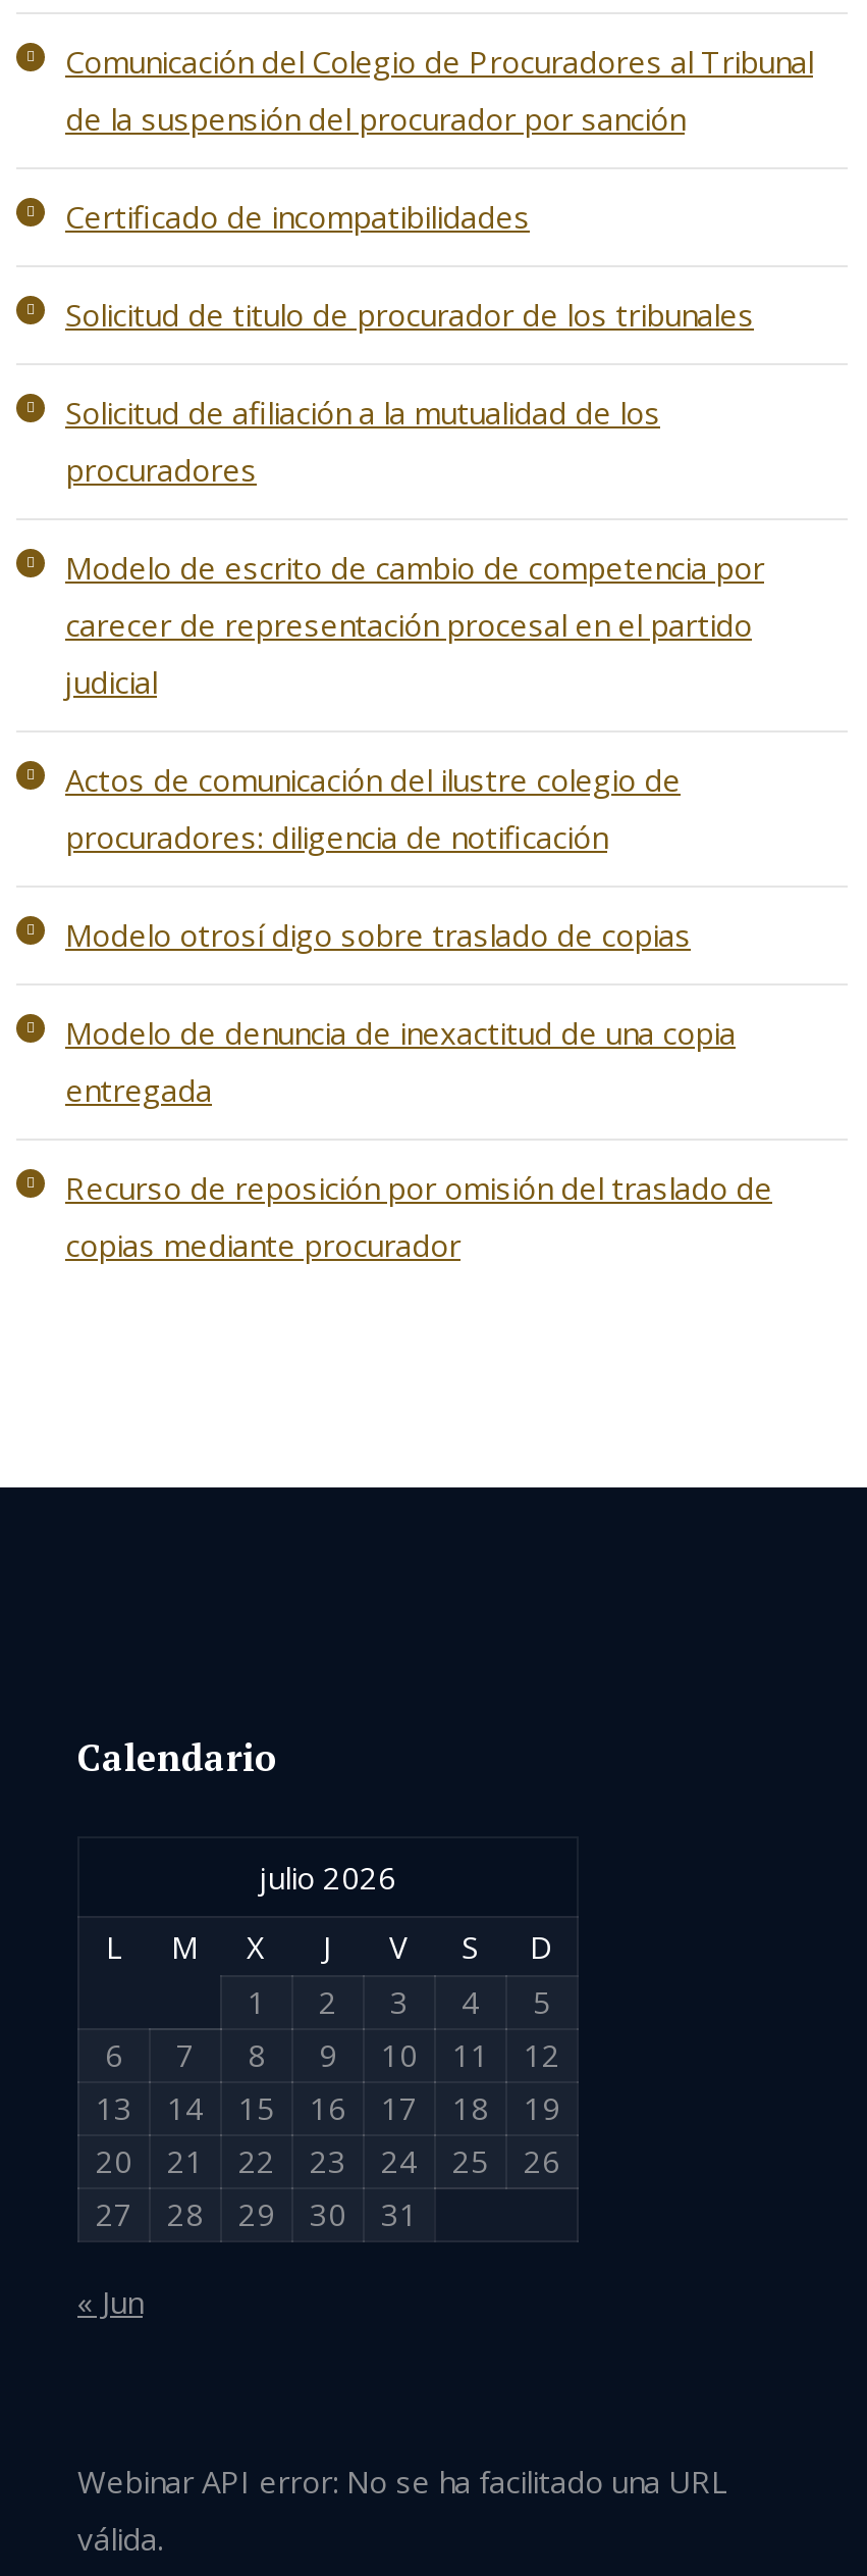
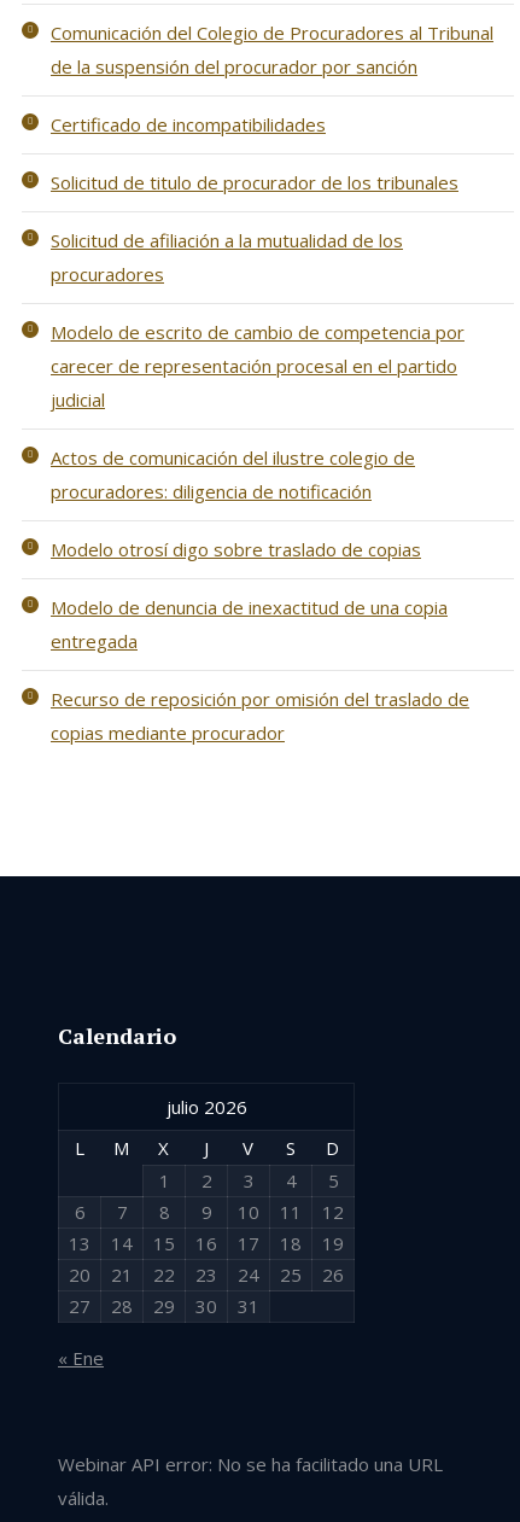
[77,2281,143,2322] « Jun -> [58,1346,104,1370] « Ene

